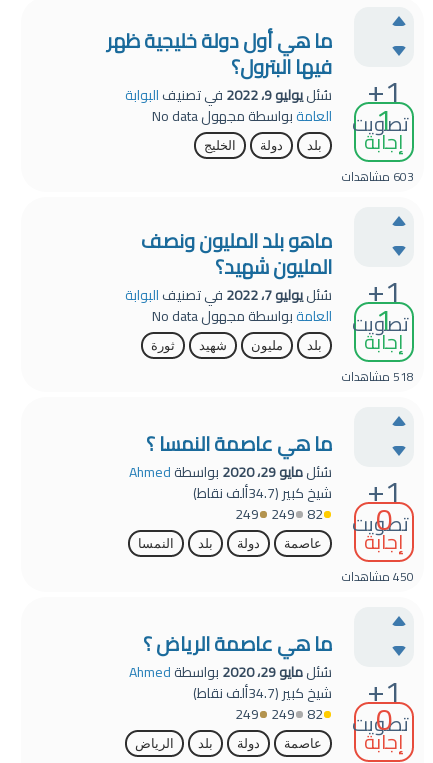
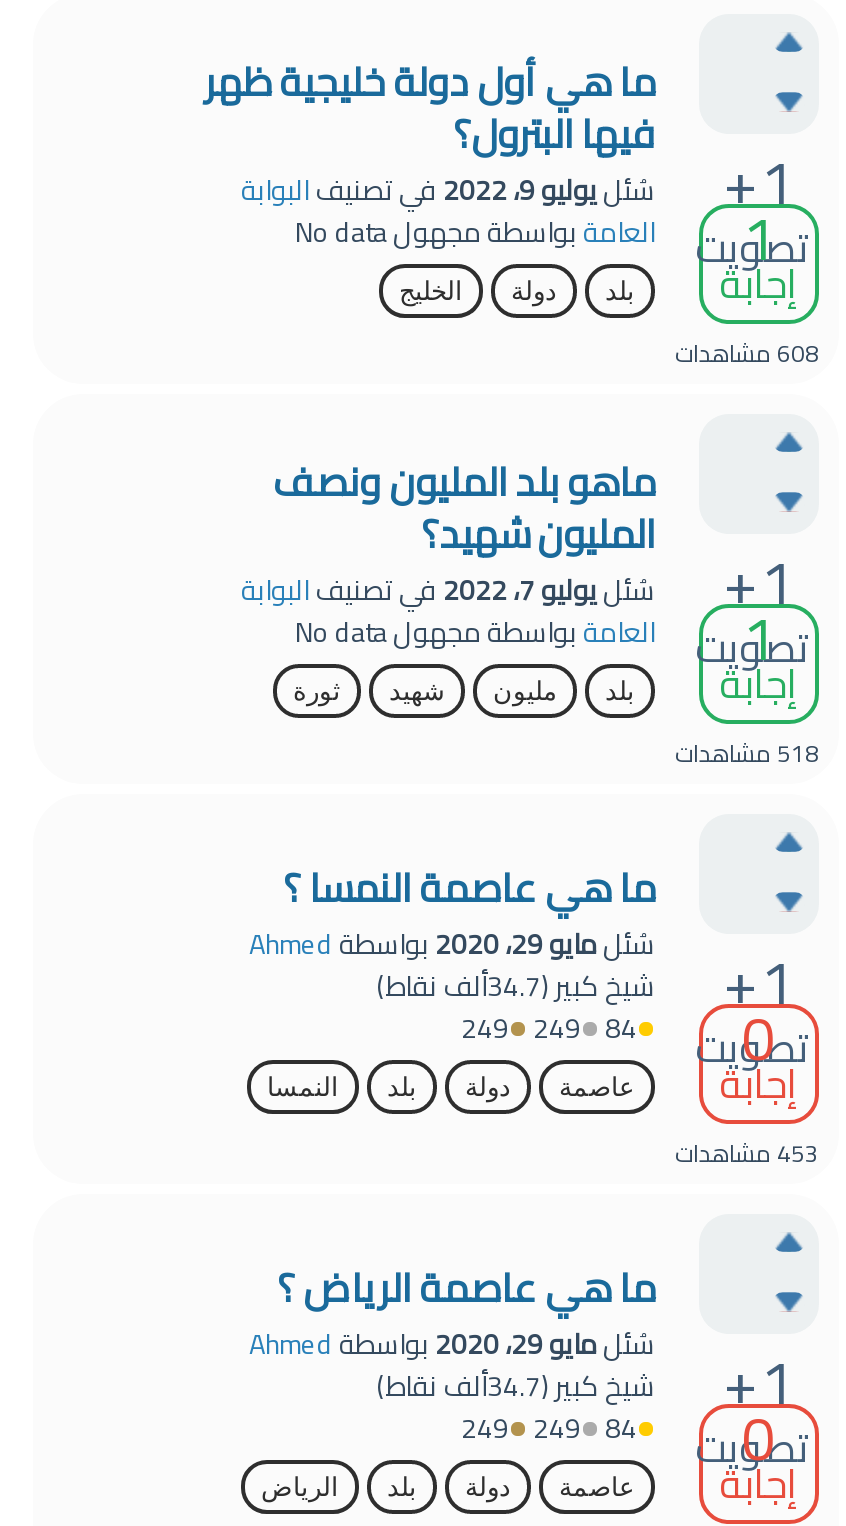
[342,165,414,188] 603 مشاهدات -> [675,330,819,376] 608 مشاهدات
[307,500,323,526] 82 -> [605,1001,637,1053] 84
[342,565,414,588] 450 مشاهدات -> [675,1130,819,1176] 453 مشاهدات
[307,700,323,726] 82 -> [605,1401,637,1453] 84

